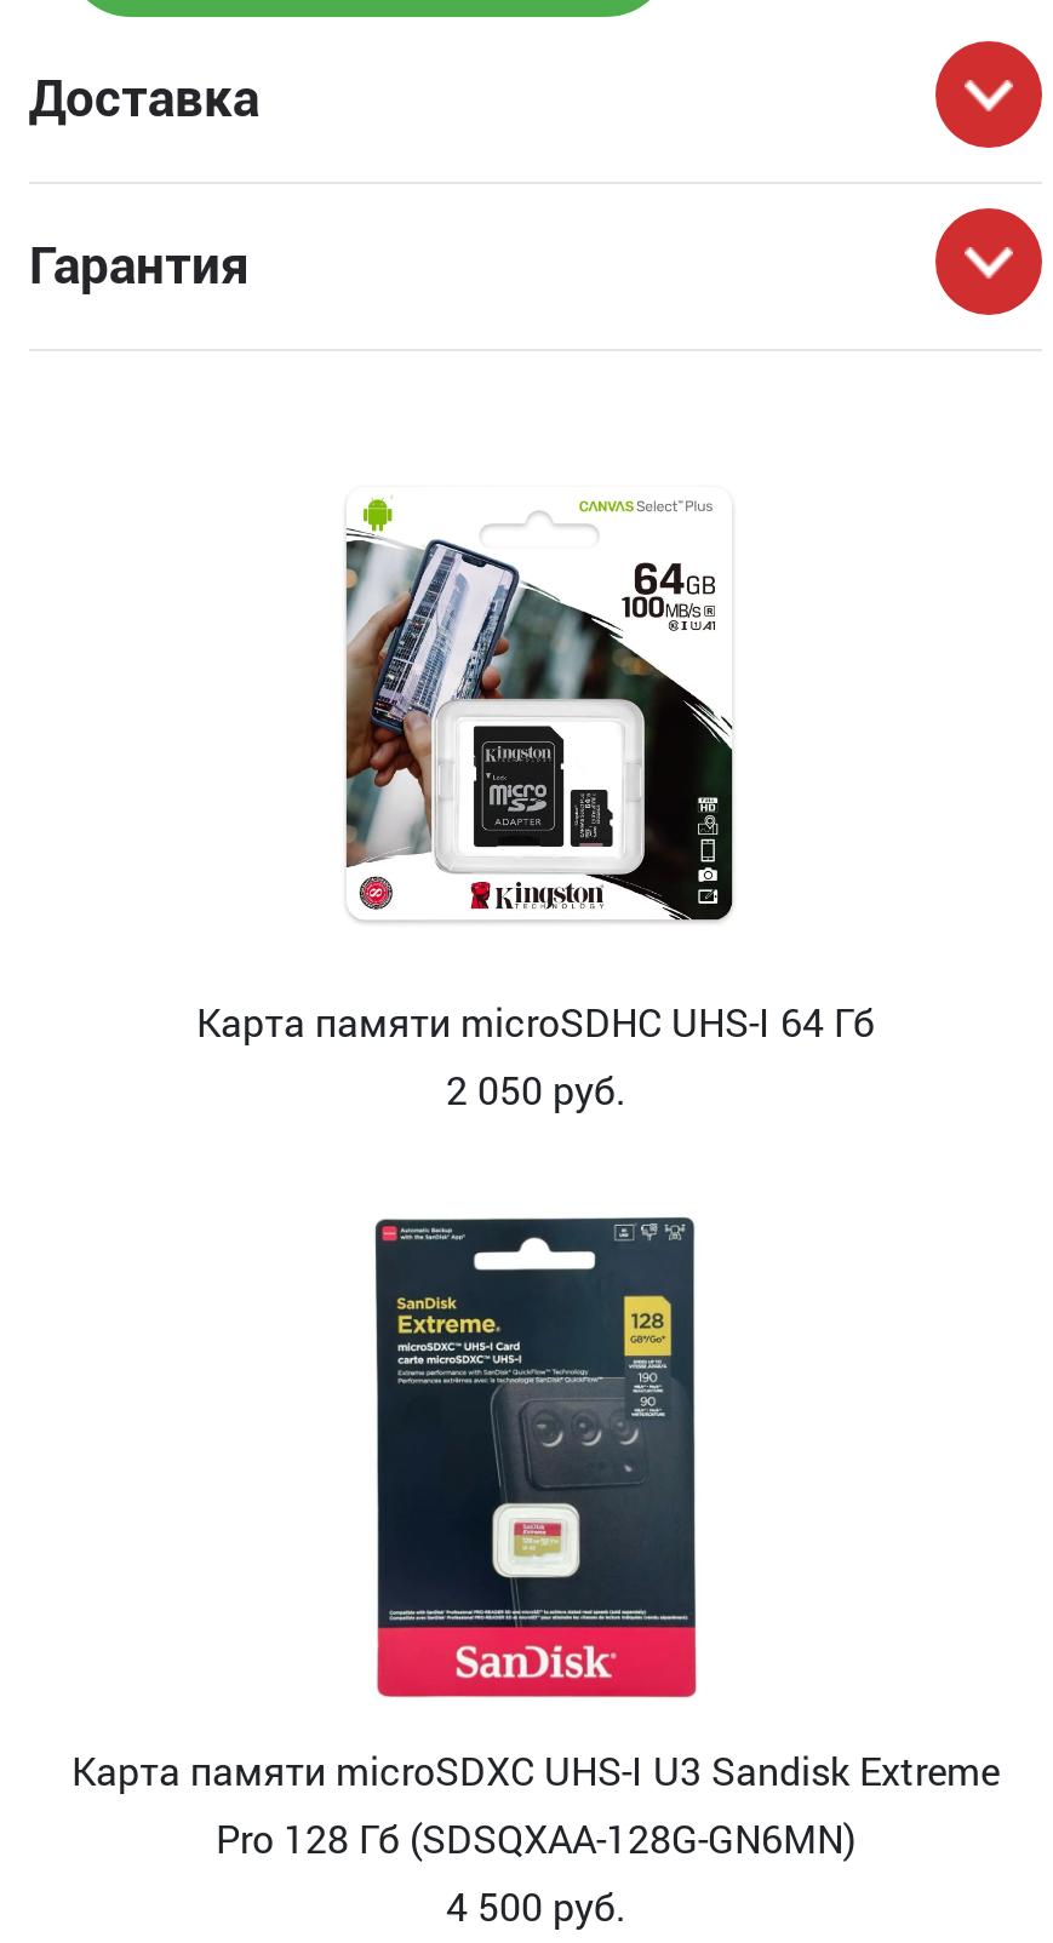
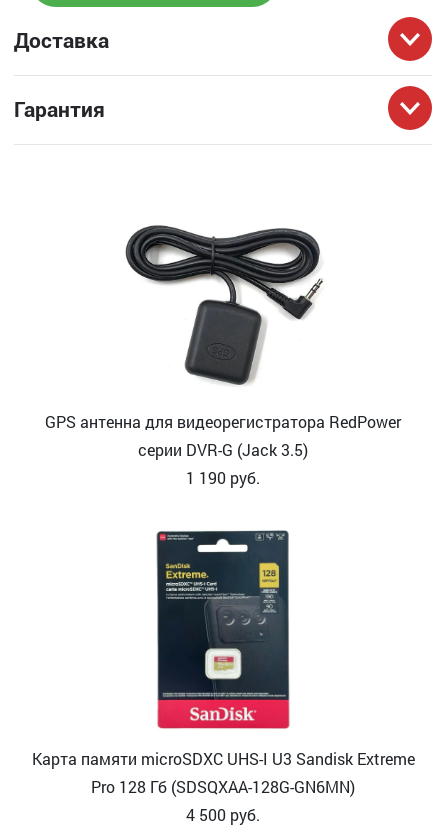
[196,497,875,1114] [image] | Карта памяти microSDHC UHS-I 64 Гб | 2 050 руб. -> [45,224,401,488] [image] | GPS антенна для видеорегистратора RedPower | серии DVR-G (Jack 3.5) | 1 190 руб.

